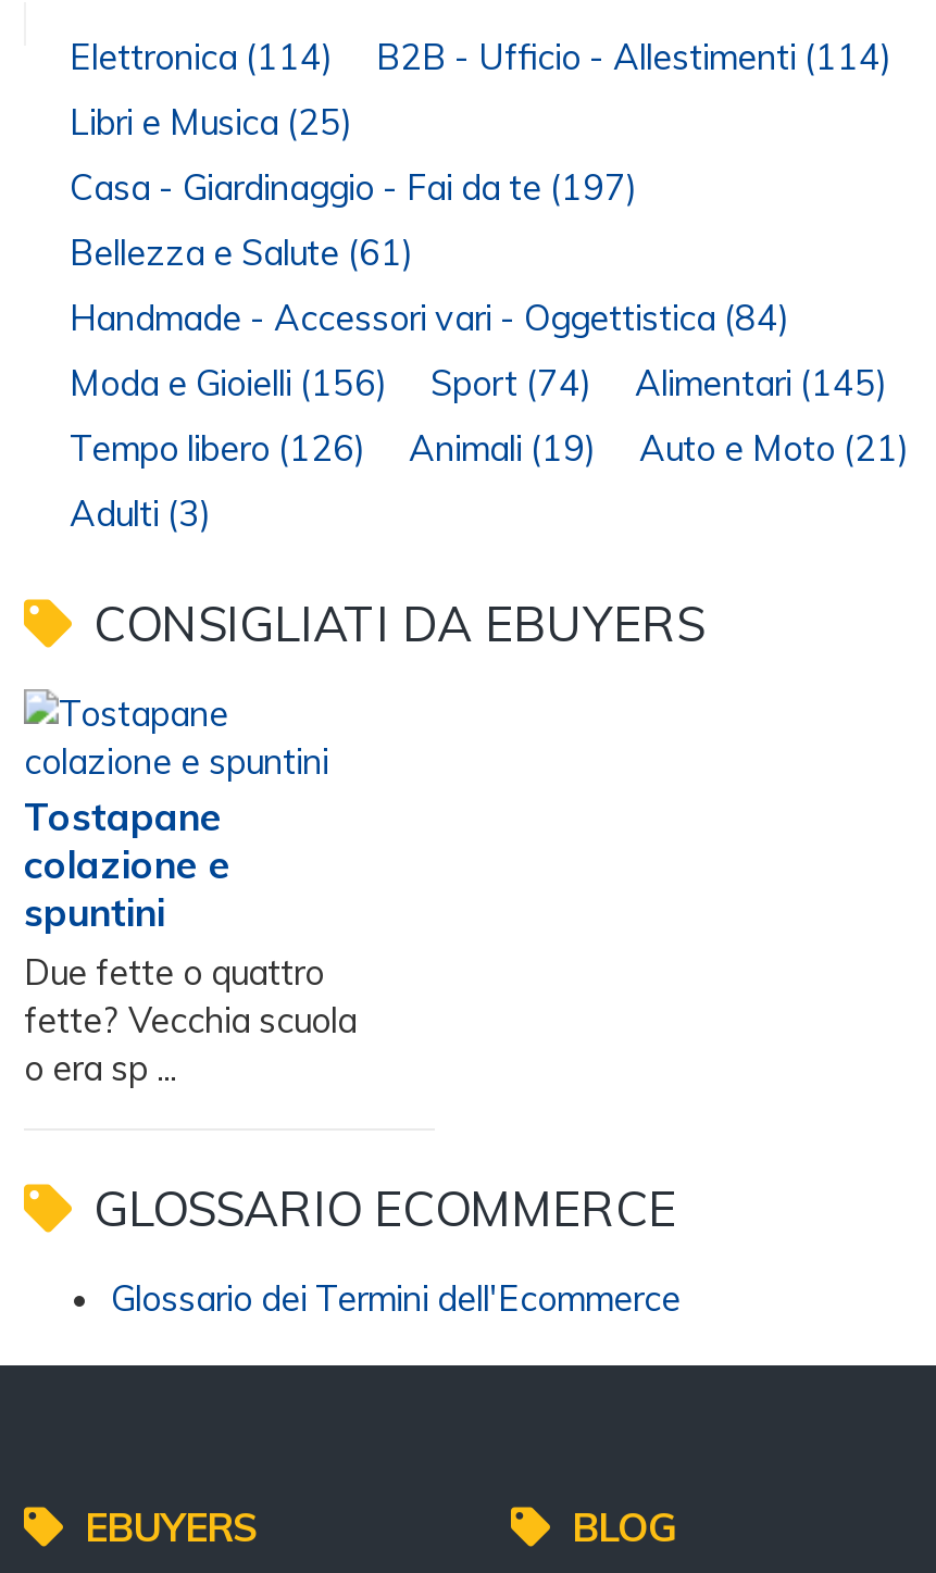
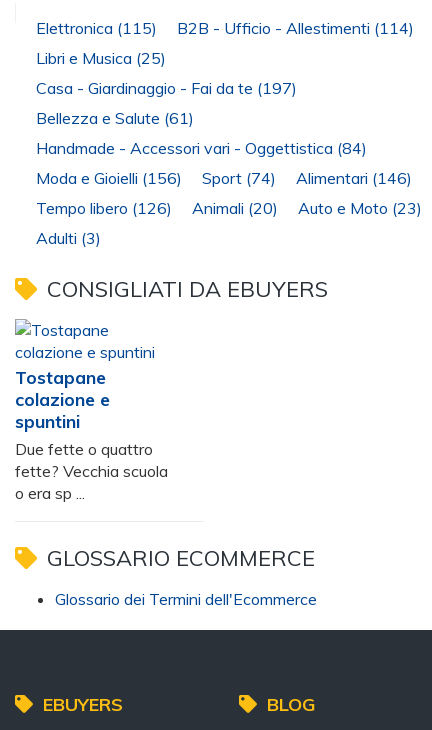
[70,36,891,79] Elettronica (114) B2B - Ufficio - Allestimenti (114) -> [36,18,414,38] Elettronica (115) B2B - Ufficio - Allestimenti (114)
[70,362,887,405] Moda e Gioielli (156) Sport (74) Alimentari (145) -> [36,168,412,188] Moda e Gioielli (156) Sport (74) Alimentari (146)
[409,427,596,471] Animali (19) -> [192,198,278,218] Animali (20)
[639,427,909,471] Auto e Moto (21) -> [298,198,422,218] Auto e Moto (23)

